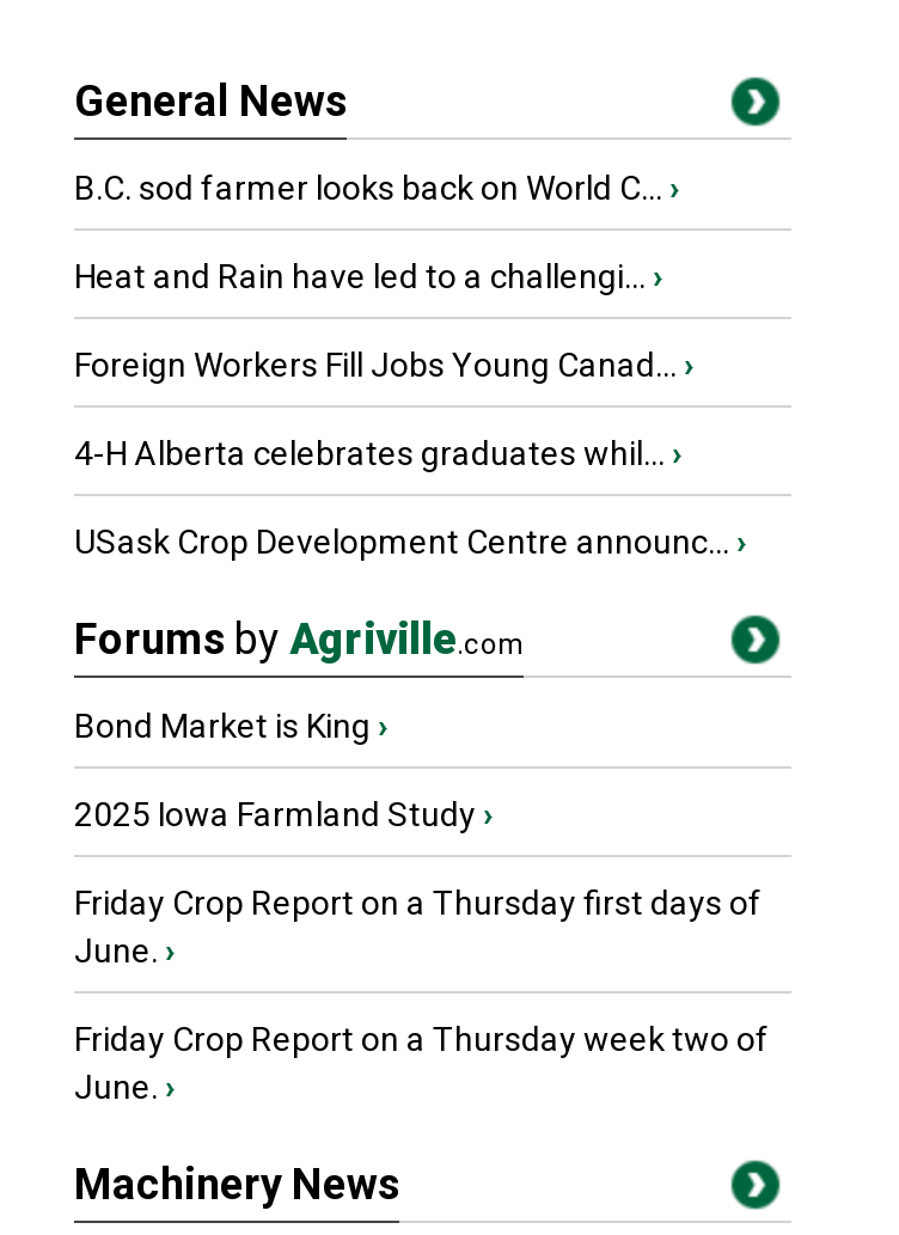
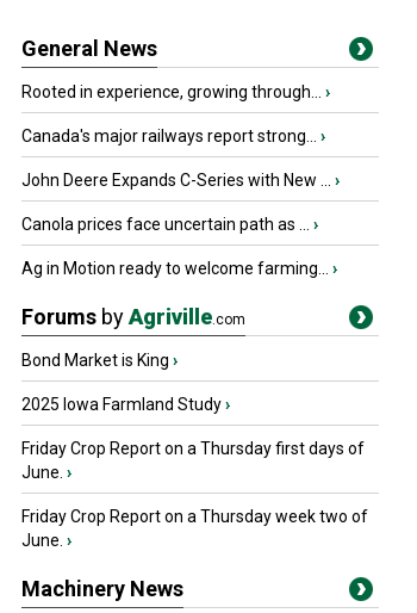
[74,169,679,207] B.C. sod farmer looks back on World C... › -> [21,82,330,101] Rooted in experience, growing through... ›
[74,257,662,295] Heat and Rain have led to a challengi... › -> [21,126,325,145] Canada's major railways report strong... ›
[74,346,693,384] Foreign Workers Fill Jobs Young Canad... › -> [21,171,340,190] John Deere Expands C-Series with New ... ›
[74,434,681,472] 4-H Alberta celebrates graduates whil... › -> [21,215,318,234] Canola prices face uncertain path as ... ›
[74,522,746,561] USask Crop Development Centre announc... › -> [21,259,337,278] Ag in Motion ready to welcome farming... ›

